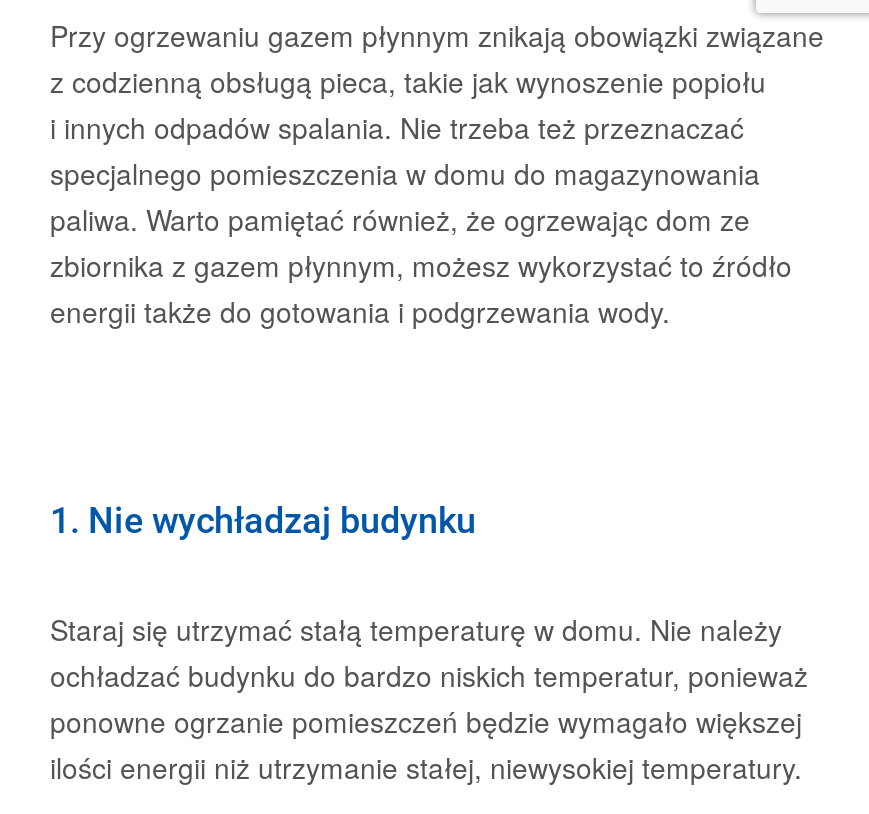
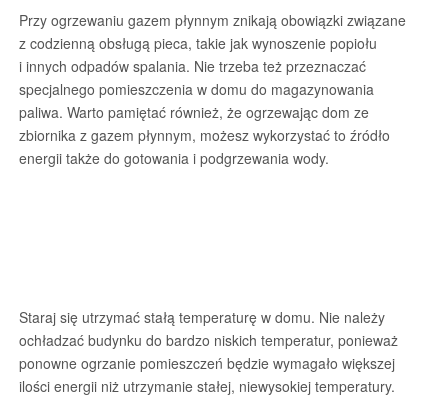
[50,498,476,540] 1. Nie wychładzaj budynku -> none

